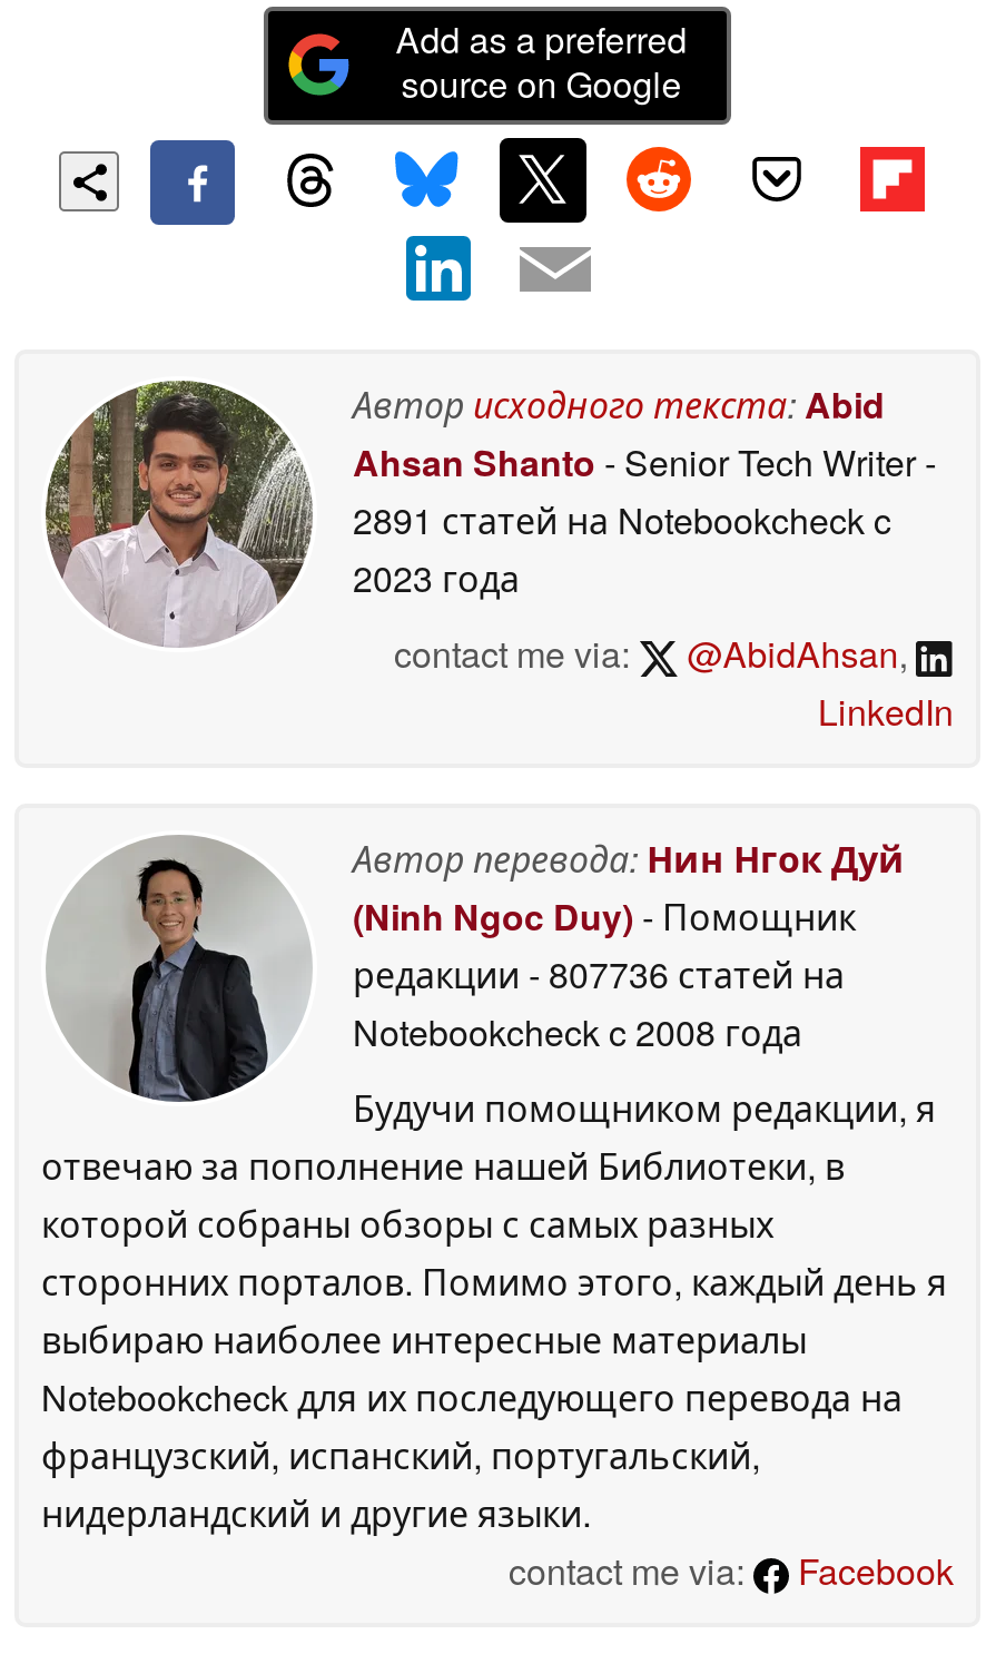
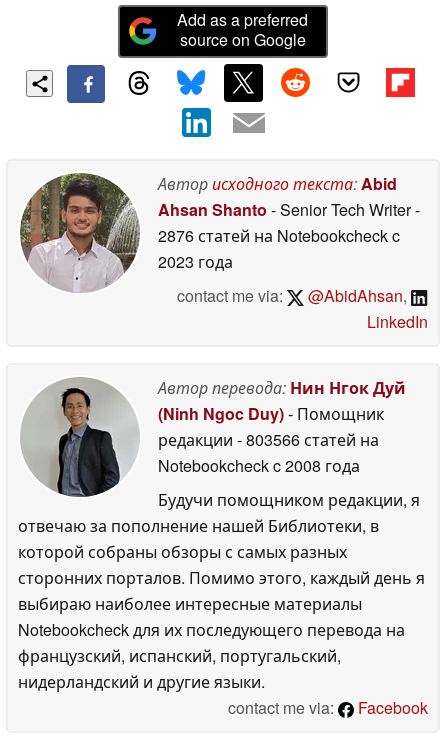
[353,494,891,545] 2891 статей на Notebookcheck c -> [158,224,400,247] 2876 статей на Notebookcheck c
[353,948,845,1000] редакции - 807736 статей на -> [158,428,379,451] редакции - 803566 статей на

